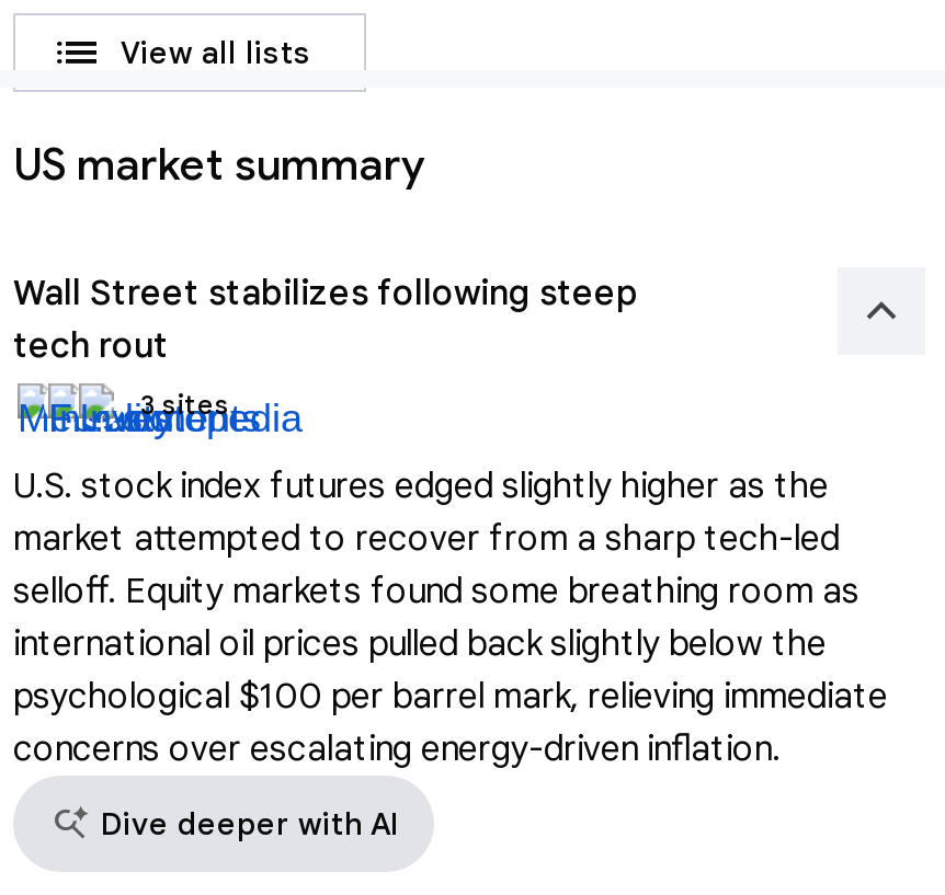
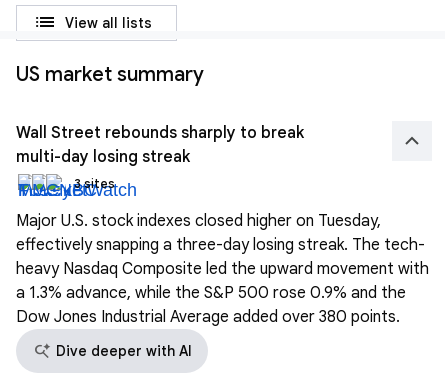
[13,272,638,368] Wall Street stabilizes following steep | tech rout -> [16,123,304,167] Wall Street rebounds sharply to break | multi-day losing streak
[13,464,888,771] U.S. stock index futures edged slightly higher as the | market attempted to recover from a sharp tech-led | selloff. Equity markets found some breathing room as | international oil prices pulled back slightly below the | psychological $100 per barrel mark, relieving immediate | concerns over escalating energy-driven inflation. -> [16,211,429,327] Major U.S. stock indexes closed higher on Tuesday, | effectively snapping a three-day losing streak. The tech- | heavy Nasdaq Composite led the upward movement with | a 1.3% advance, while the S&P 500 rose 0.9% and the | Dow Jones Industrial Average added over 380 points.

